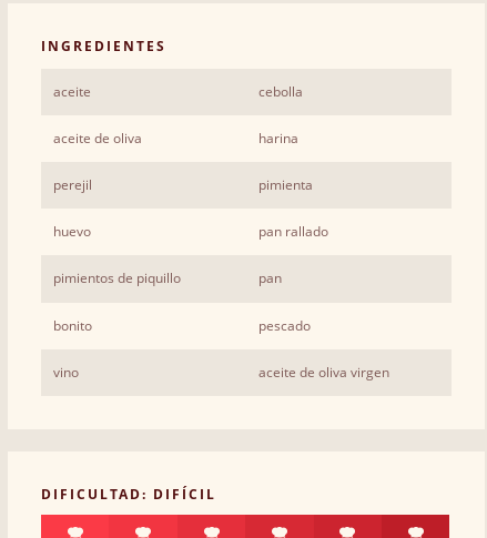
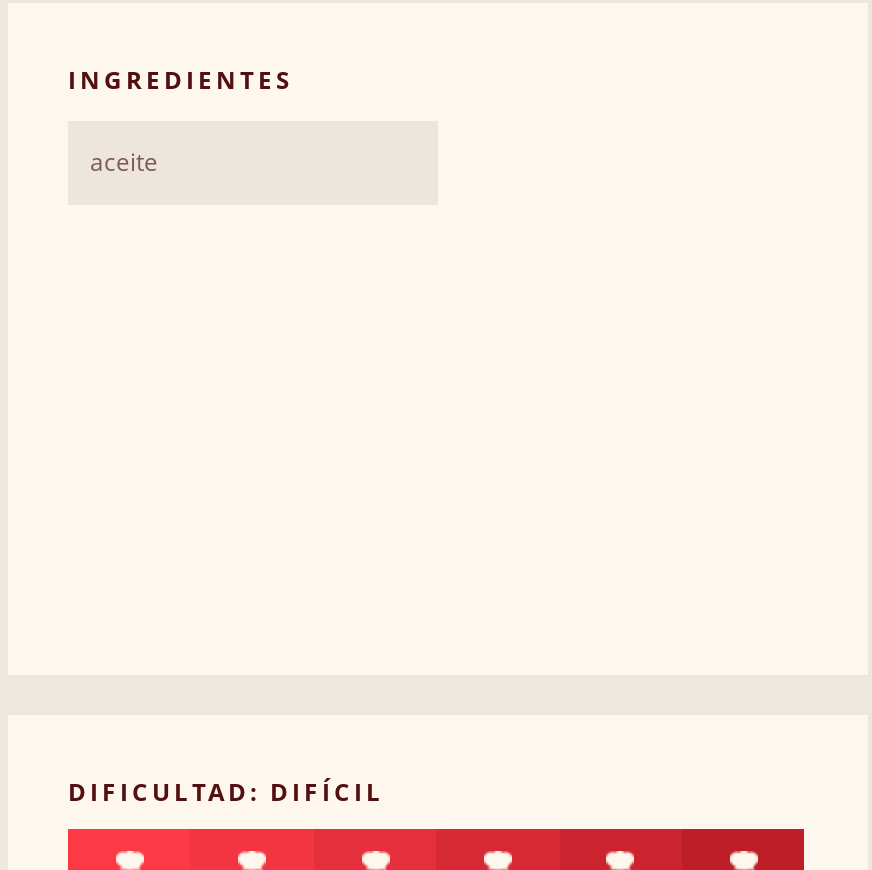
[53,82,389,381] cebolla | aceite de oliva | harina | perejil | pimienta | huevo | pan rallado | pimientos de piquillo | pan | bonito | pescado | vino | aceite de oliva virgen -> none

